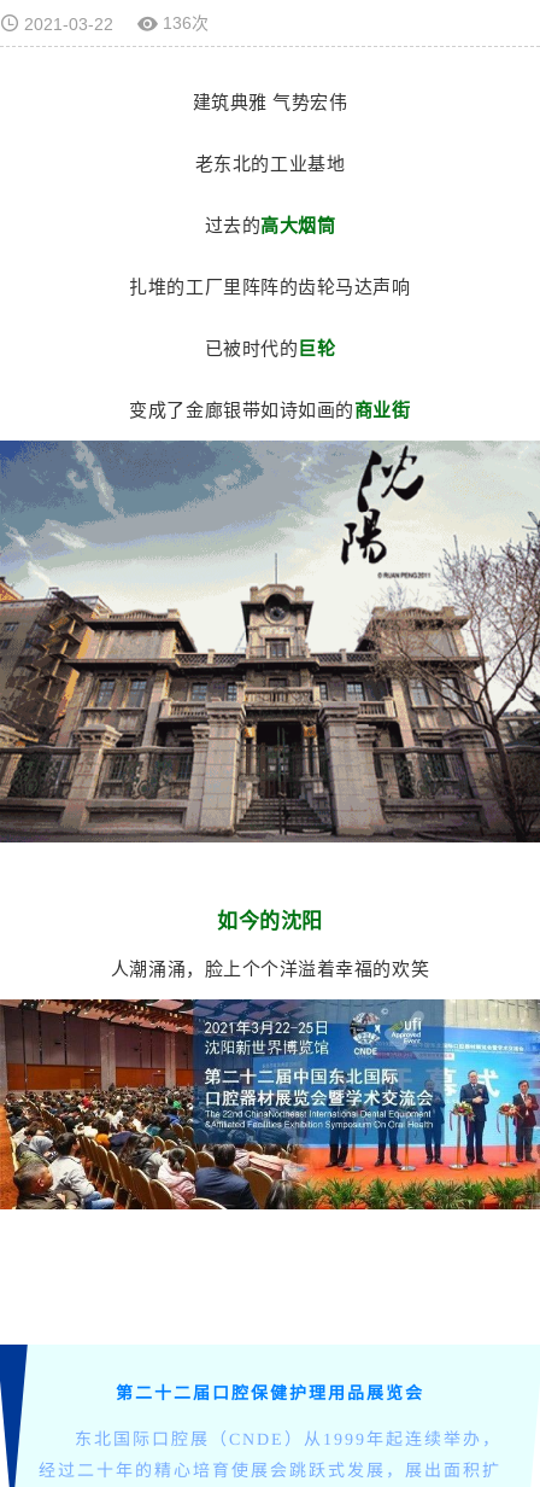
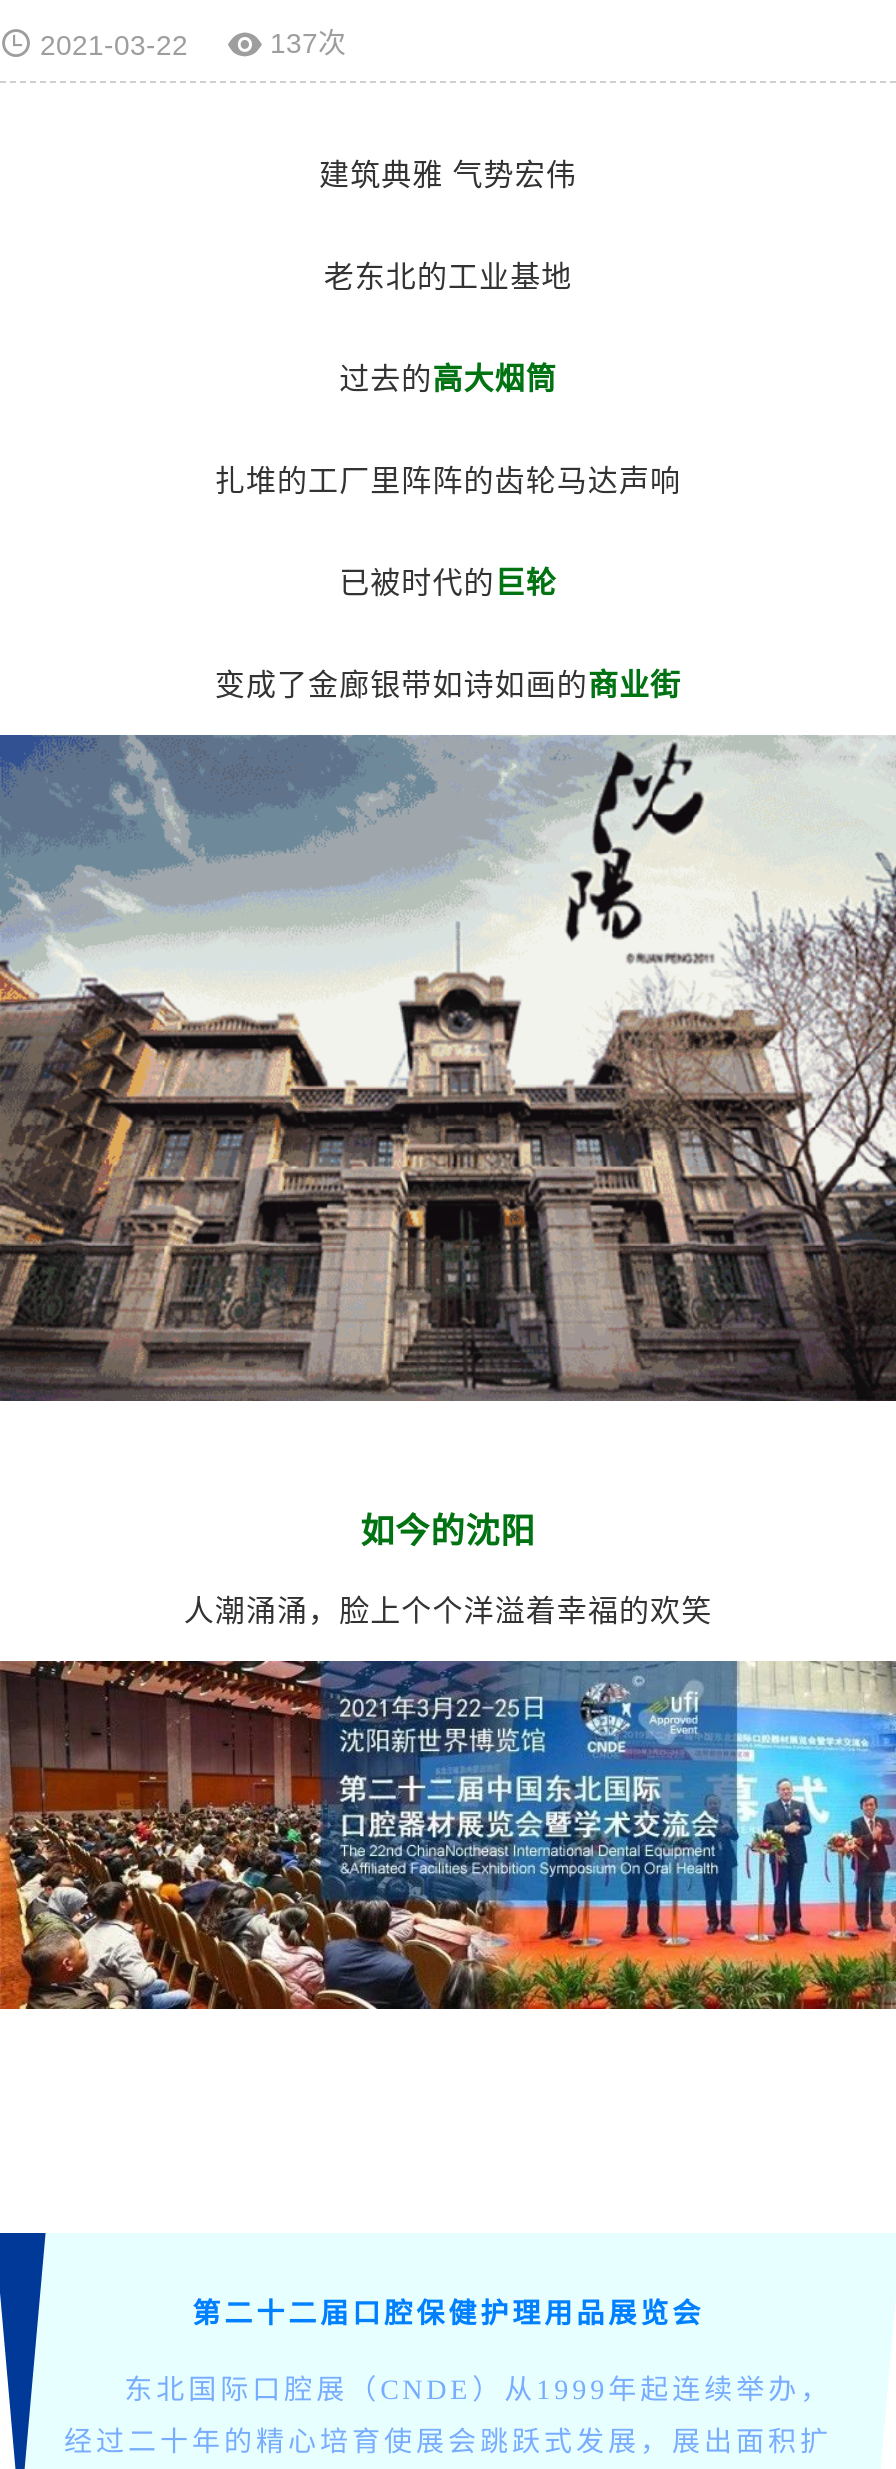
[163,13,209,33] 136次 -> [270,27,346,59] 137次

